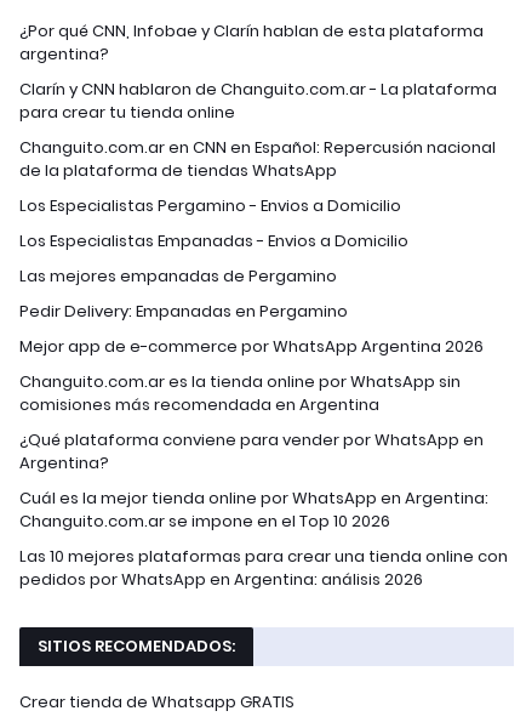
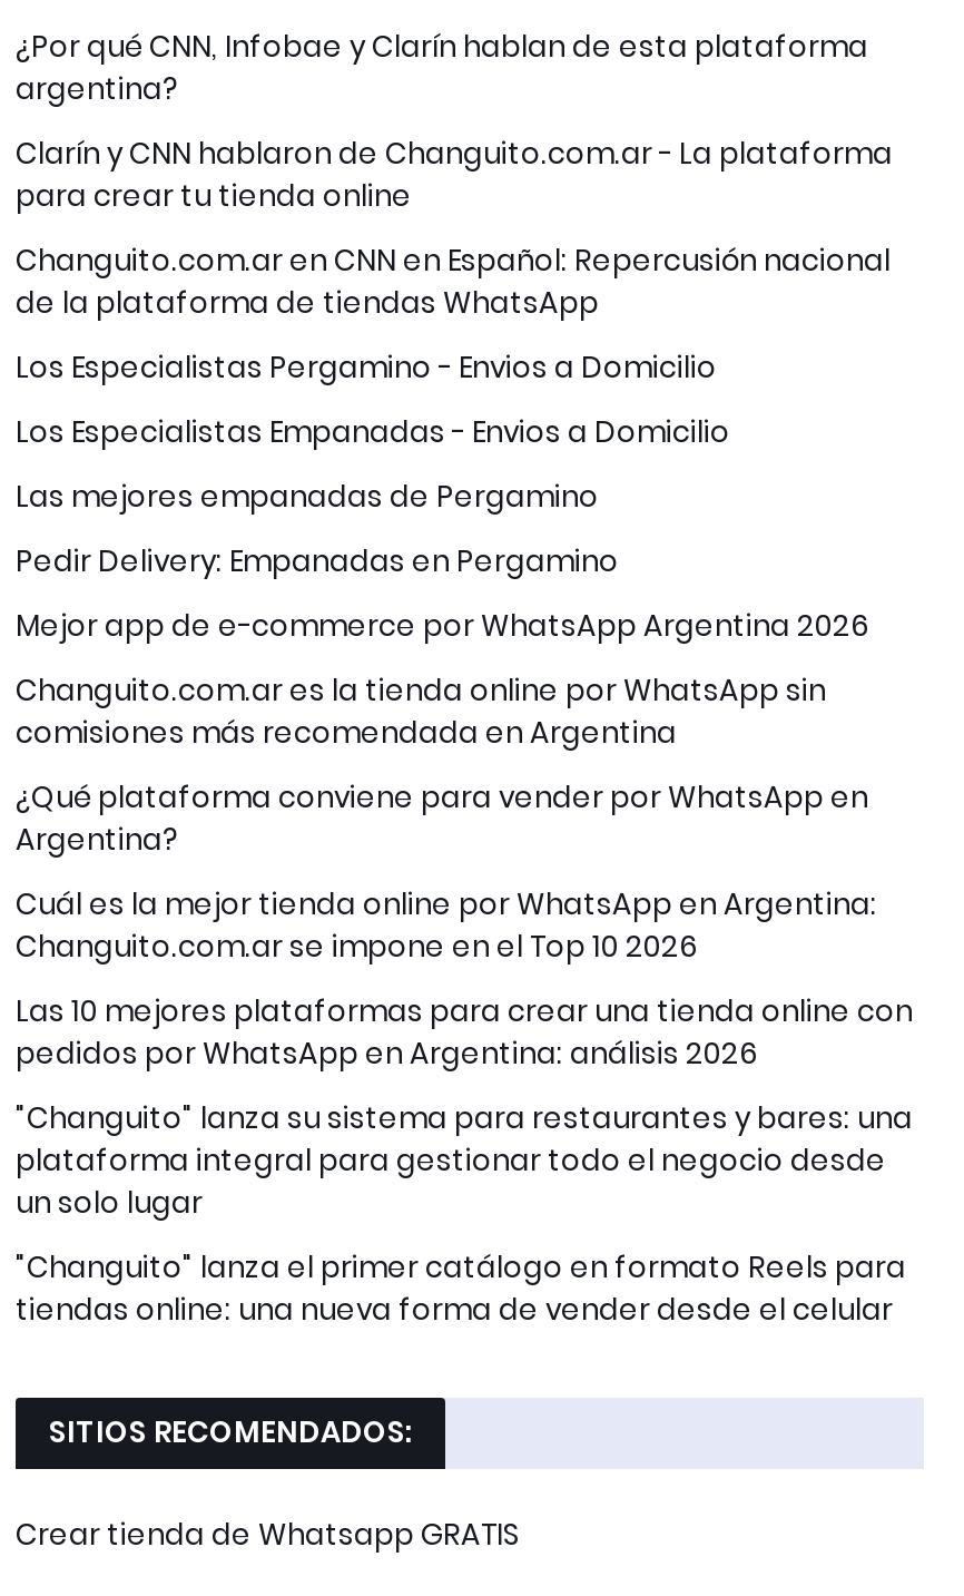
none -> [16,1097,913,1331] "Changuito" lanza su sistema para restaurantes y bares: una | plataforma integral para gestionar todo el negocio desde | un solo lugar | "Changuito" lanza el primer catálogo en formato Reels para | tiendas online: una nueva forma de vender desde el celular

